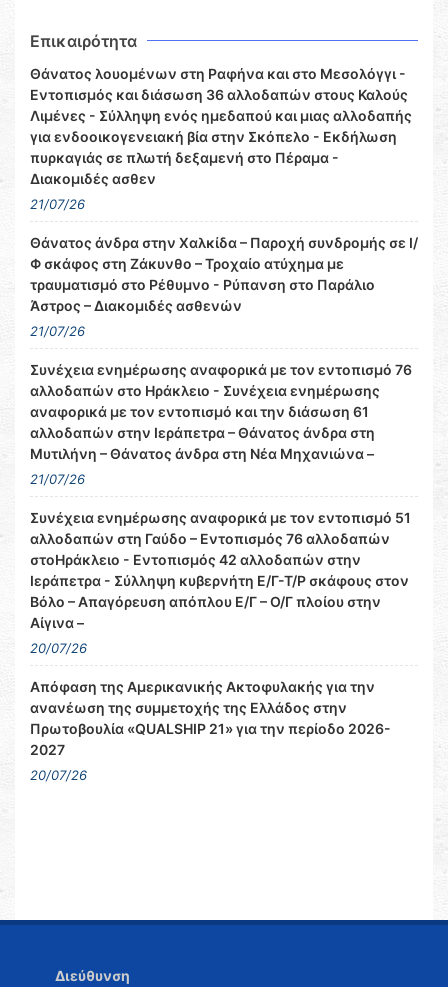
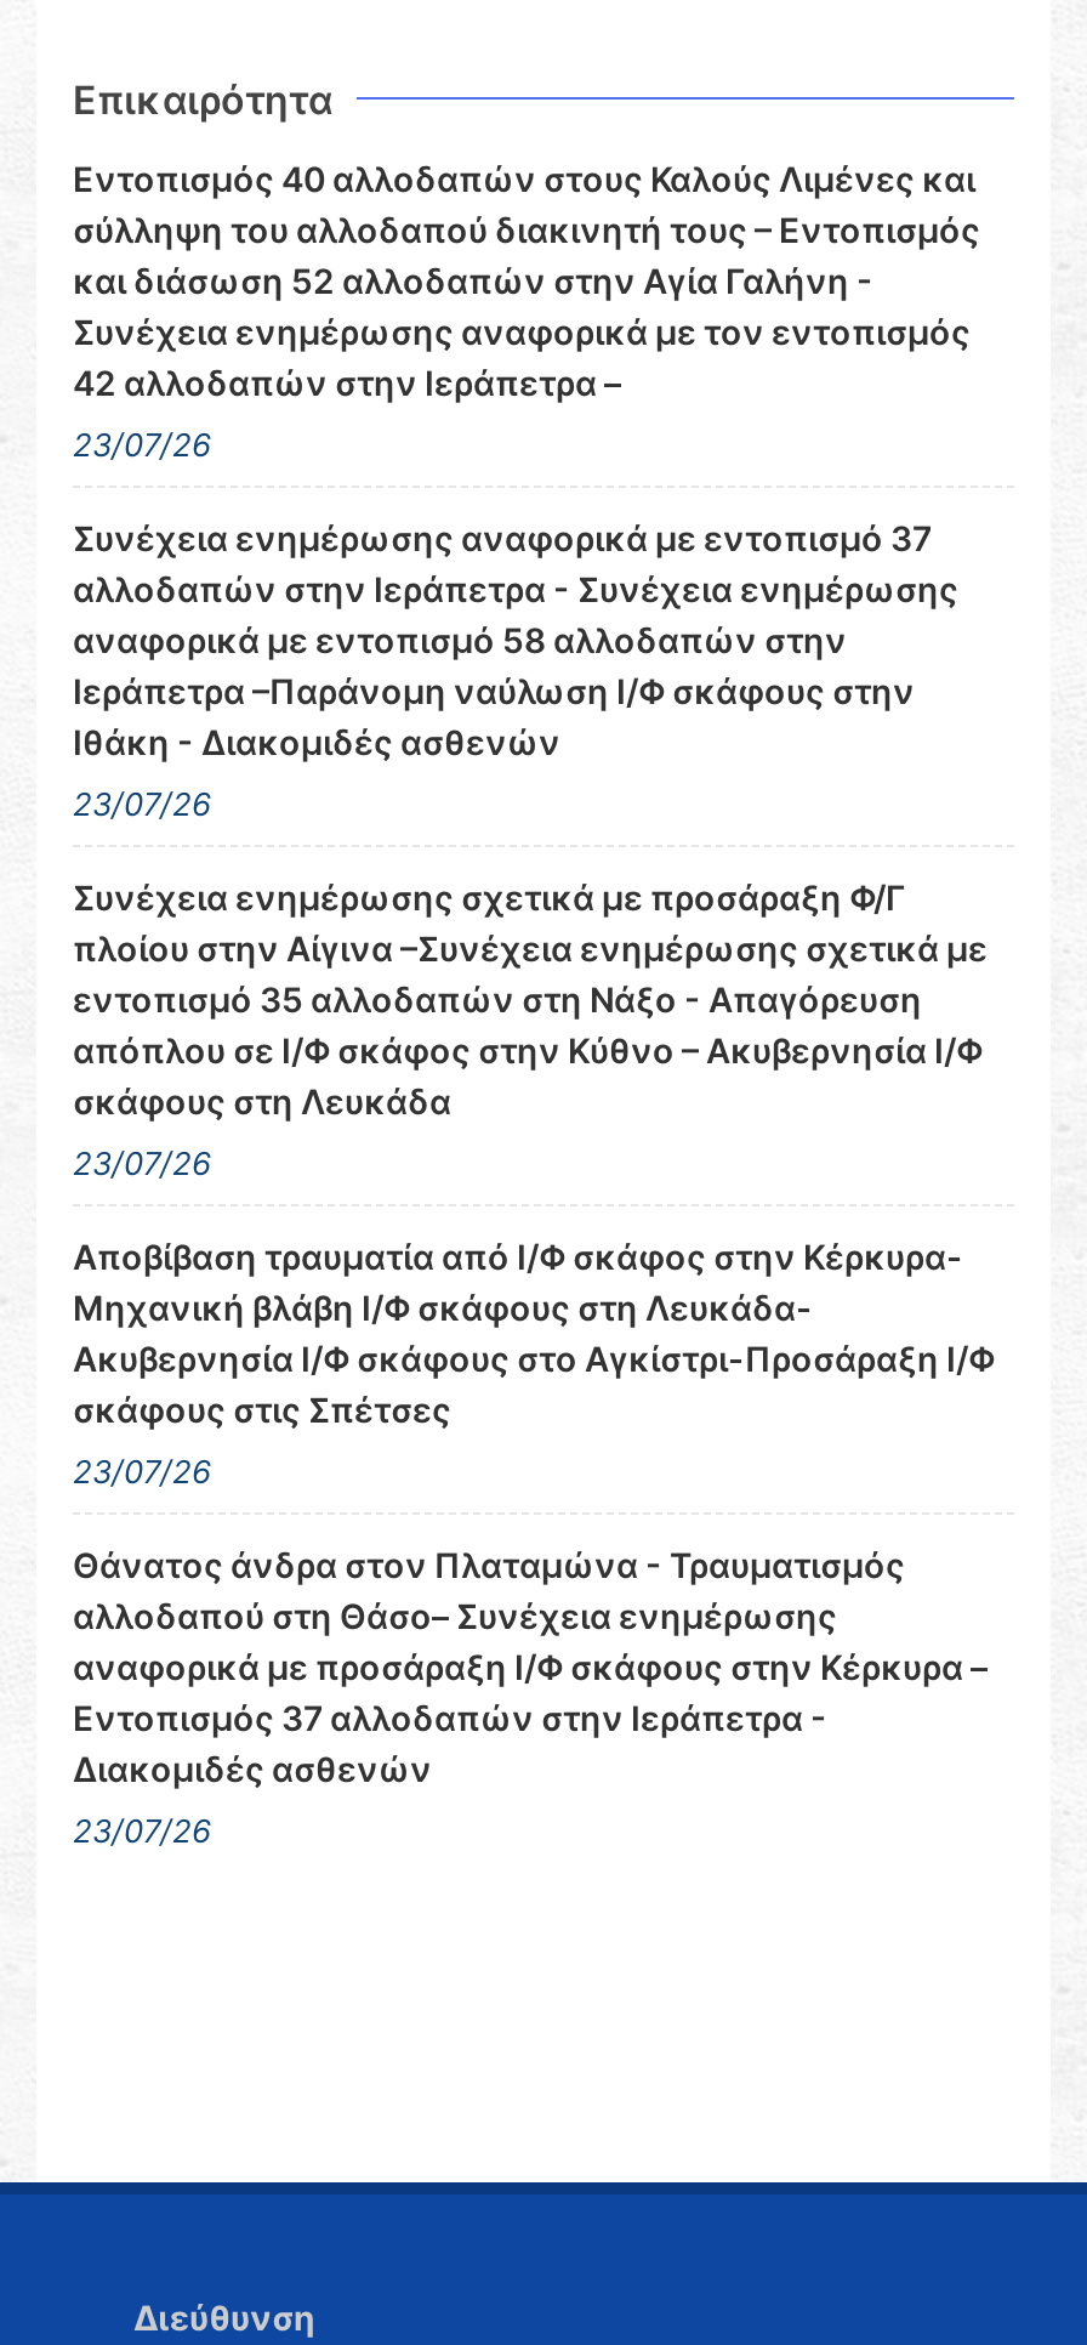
[30,65,412,187] Θάνατος λουομένων στη Ραφήνα και στο Μεσολόγγι - | Εντοπισμός και διάσωση 36 αλλοδαπών στους Καλούς | Λιμένες - Σύλληψη ενός ημεδαπού και μιας αλλοδαπής | για ενδοοικογενειακή βία στην Σκόπελο - Εκδήλωση | πυρκαγιάς σε πλωτή δεξαμενή στο Πέραμα - | Διακομιδές ασθεν -> [73,159,980,404] Εντοπισμός 40 αλλοδαπών στους Καλούς Λιμένες και | σύλληψη του αλλοδαπού διακινητή τους – Εντοπισμός | και διάσωση 52 αλλοδαπών στην Αγία Γαλήνη - | Συνέχεια ενημέρωσης αναφορικά με τον εντοπισμός | 42 αλλοδαπών στην Ιεράπετρα –
[30,196,85,212] 21/07/26 -> [73,426,211,465] 23/07/26
[30,234,418,314] Θάνατος άνδρα στην Χαλκίδα – Παροχή συνδρομής σε Ι/ | Φ σκάφος στη Ζάκυνθο – Τροχαίο ατύχημα με | τραυματισμό στο Ρέθυμνο - Ρύπανση στο Παράλιο | Άστρος – Διακομιδές ασθενών -> [73,518,958,763] Συνέχεια ενημέρωσης αναφορικά με εντοπισμό 37 | αλλοδαπών στην Ιεράπετρα - Συνέχεια ενημέρωσης | αναφορικά με εντοπισμό 58 αλλοδαπών στην | Ιεράπετρα –Παράνομη ναύλωση Ι/Φ σκάφους στην | Ιθάκη - Διακομιδές ασθενών
[30,323,85,339] 21/07/26 -> [73,785,211,824] 23/07/26
[30,361,412,462] Συνέχεια ενημέρωσης αναφορικά με τον εντοπισμό 76 | αλλοδαπών στo Ηράκλειο - Συνέχεια ενημέρωσης | αναφορικά με τον εντοπισμό και την διάσωση 61 | αλλοδαπών στην Ιεράπετρα – Θάνατος άνδρα στη | Μυτιλήνη – Θάνατος άνδρα στη Νέα Μηχανιώνα – -> [73,877,988,1122] Συνέχεια ενημέρωσης σχετικά με προσάραξη Φ/Γ | πλοίου στην Αίγινα –Συνέχεια ενημέρωσης σχετικά με | εντοπισμό 35 αλλοδαπών στη Νάξο - Απαγόρευση | απόπλου σε Ι/Φ σκάφος στην Κύθνο – Ακυβερνησία Ι/Φ | σκάφους στη Λευκάδα
[30,471,85,487] 21/07/26 -> [73,1144,211,1183] 23/07/26
[30,509,411,631] Συνέχεια ενημέρωσης αναφορικά με τον εντοπισμό 51 | αλλοδαπών στη Γαύδο – Εντοπισμός 76 αλλοδαπών | στoΗράκλειο - Εντοπισμός 42 αλλοδαπών στην | Ιεράπετρα - Σύλληψη κυβερνήτη Ε/Γ-Τ/Ρ σκάφους στον | Βόλο – Απαγόρευση απόπλου Ε/Γ – Ο/Γ πλοίου στην | Αίγινα – -> [73,1237,995,1431] Αποβίβαση τραυματία από Ι/Φ σκάφος στην Κέρκυρα- | Μηχανική βλάβη Ι/Φ σκάφους στη Λευκάδα- | Ακυβερνησία Ι/Φ σκάφους στο Αγκίστρι-Προσάραξη Ι/Φ | σκάφους στις Σπέτσες
[30,640,87,656] 20/07/26 -> [73,1453,211,1491] 23/07/26
[30,678,391,758] Απόφαση της Αμερικανικής Ακτοφυλακής για την | ανανέωση της συμμετοχής της Ελλάδος στην | Πρωτοβουλία «QUALSHIP 21» για την περίοδο 2026- | 2027 -> [73,1545,988,1790] Θάνατος άνδρα στον Πλαταμώνα - Τραυματισμός | αλλοδαπού στη Θάσο– Συνέχεια ενημέρωσης | αναφορικά με προσάραξη Ι/Φ σκάφους στην Κέρκυρα – | Εντοπισμός 37 αλλοδαπών στην Ιεράπετρα - | Διακομιδές ασθενών
[30,767,87,783] 20/07/26 -> [73,1812,211,1851] 23/07/26

